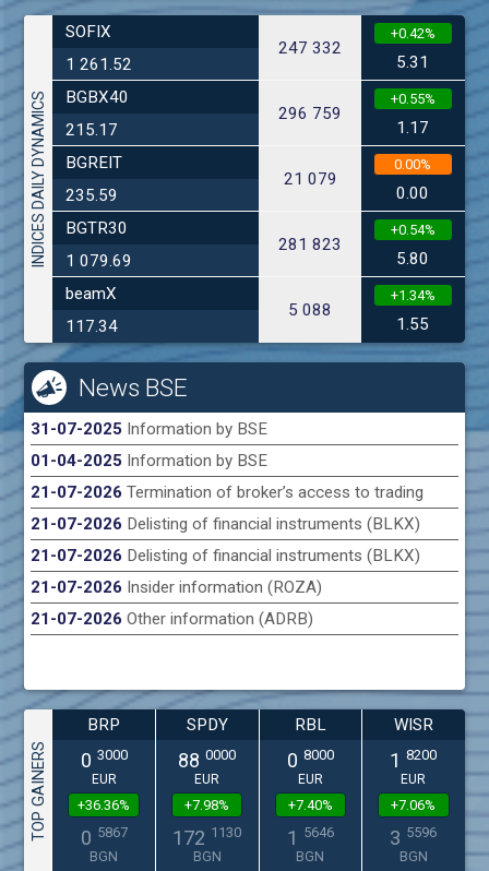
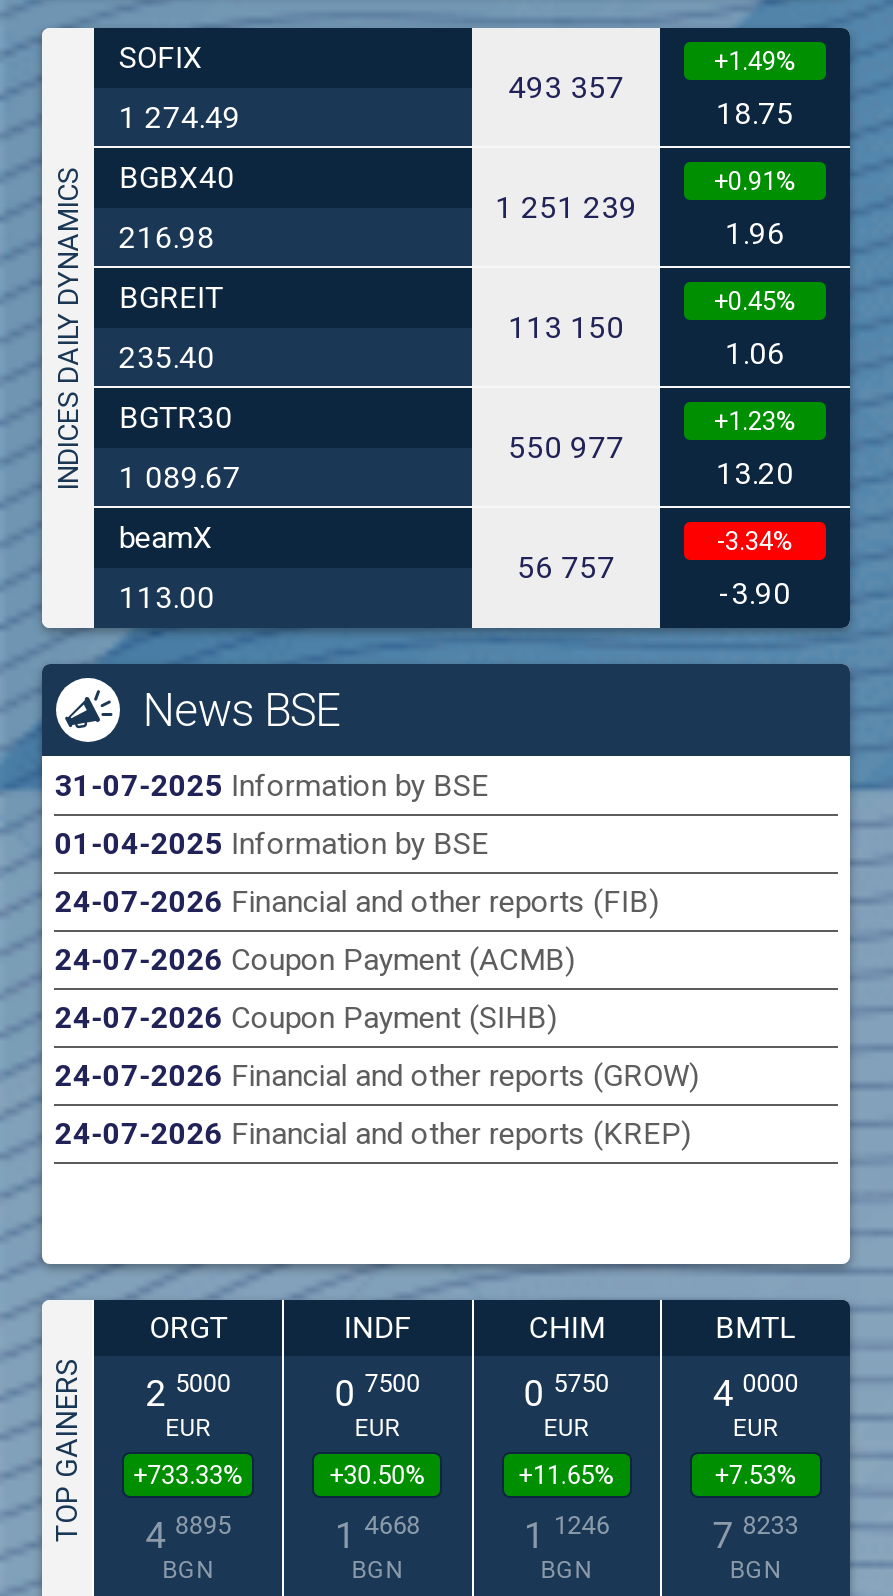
[391,26,435,42] +0.42% -> [714,47,796,77] +1.49%
[278,39,342,58] 247 332 -> [508,71,624,107] 493 357
[66,54,133,74] 1 261.52 -> [119,100,241,136] 1 274.49
[397,52,429,72] 5.31 -> [716,96,794,132] 18.75
[391,91,435,107] +0.55% -> [714,167,796,197] +0.91%
[278,104,342,124] 296 759 -> [495,191,637,227] 1 251 239
[66,120,118,140] 215.17 -> [119,220,215,256] 216.98
[397,118,429,137] 1.17 -> [725,216,785,252] 1.96
[394,157,432,173] 0.00% -> [714,287,796,317] +0.45%
[283,170,337,189] 21 079 -> [508,311,624,347] 113 150
[66,185,118,205] 235.59 -> [119,340,215,376] 235.40
[397,183,429,203] 0.00 -> [725,336,785,372] 1.06
[391,222,435,238] +0.54% -> [714,407,796,437] +1.23%
[278,235,342,255] 281 823 -> [508,431,624,467] 550 977
[66,251,133,271] 1 079.69 -> [119,460,241,496] 1 089.67
[397,249,429,268] 5.80 -> [716,456,794,492] 13.20
[391,287,435,304] +1.34% -> [717,527,793,557] -3.34%
[288,301,332,320] 5 088 -> [517,551,615,587] 56 757
[66,317,118,337] 117.34 -> [119,581,215,617] 113.00
[397,315,429,334] 1.55 -> [719,577,791,613] -3.90
[31,483,424,503] 21-07-2026 Termination of broker’s access to trading -> [55,885,659,921] 24-07-2026 Financial and other reports (FIB)
[31,515,421,534] 21-07-2026 Delisting of financial instruments (BLKX) -> [55,943,575,979] 24-07-2026 Coupon Payment (ACMB)
[31,546,421,566] 21-07-2026 Delisting of financial instruments (BLKX) -> [55,1001,557,1037] 24-07-2026 Coupon Payment (SIHB)
[31,578,322,597] 21-07-2026 Insider information (ROZA) -> [55,1059,699,1095] 24-07-2026 Financial and other reports (GROW)
[31,609,314,629] 21-07-2026 Other information (ADRB) -> [55,1117,691,1153] 24-07-2026 Financial and other reports (KREP)
[88,715,120,735] BRP -> [149,1311,227,1347] ORGT
[186,715,228,735] SPDY -> [343,1311,411,1347] INDF
[294,715,326,735] RBL -> [529,1311,605,1347] CHIM
[394,715,433,735] WISR -> [715,1311,797,1347] BMTL
[80,746,127,772] 0 3000 -> [145,1368,231,1414] 2 5000
[178,746,236,772] 88 0000 -> [334,1368,420,1414] 0 7500
[287,746,334,772] 0 8000 -> [524,1368,610,1414] 0 5750
[390,746,437,772] 1 8200 -> [713,1368,799,1414] 4 0000
[78,797,130,814] +36.36% -> [133,1461,243,1491] +733.33%
[185,797,229,814] +7.98% -> [329,1461,425,1491] +30.50%
[288,797,333,814] +7.40% -> [519,1461,615,1491] +11.65%
[391,797,436,814] +7.06% -> [715,1461,797,1491] +7.53%
[80,824,127,849] 0 5867 -> [145,1510,231,1556] 4 8895
[173,824,241,849] 172 1130 -> [334,1510,420,1556] 1 4668
[287,824,334,849] 1 5646 -> [524,1510,610,1556] 1 1246
[390,824,437,849] 3 5596 -> [713,1510,799,1556] 7 8233

